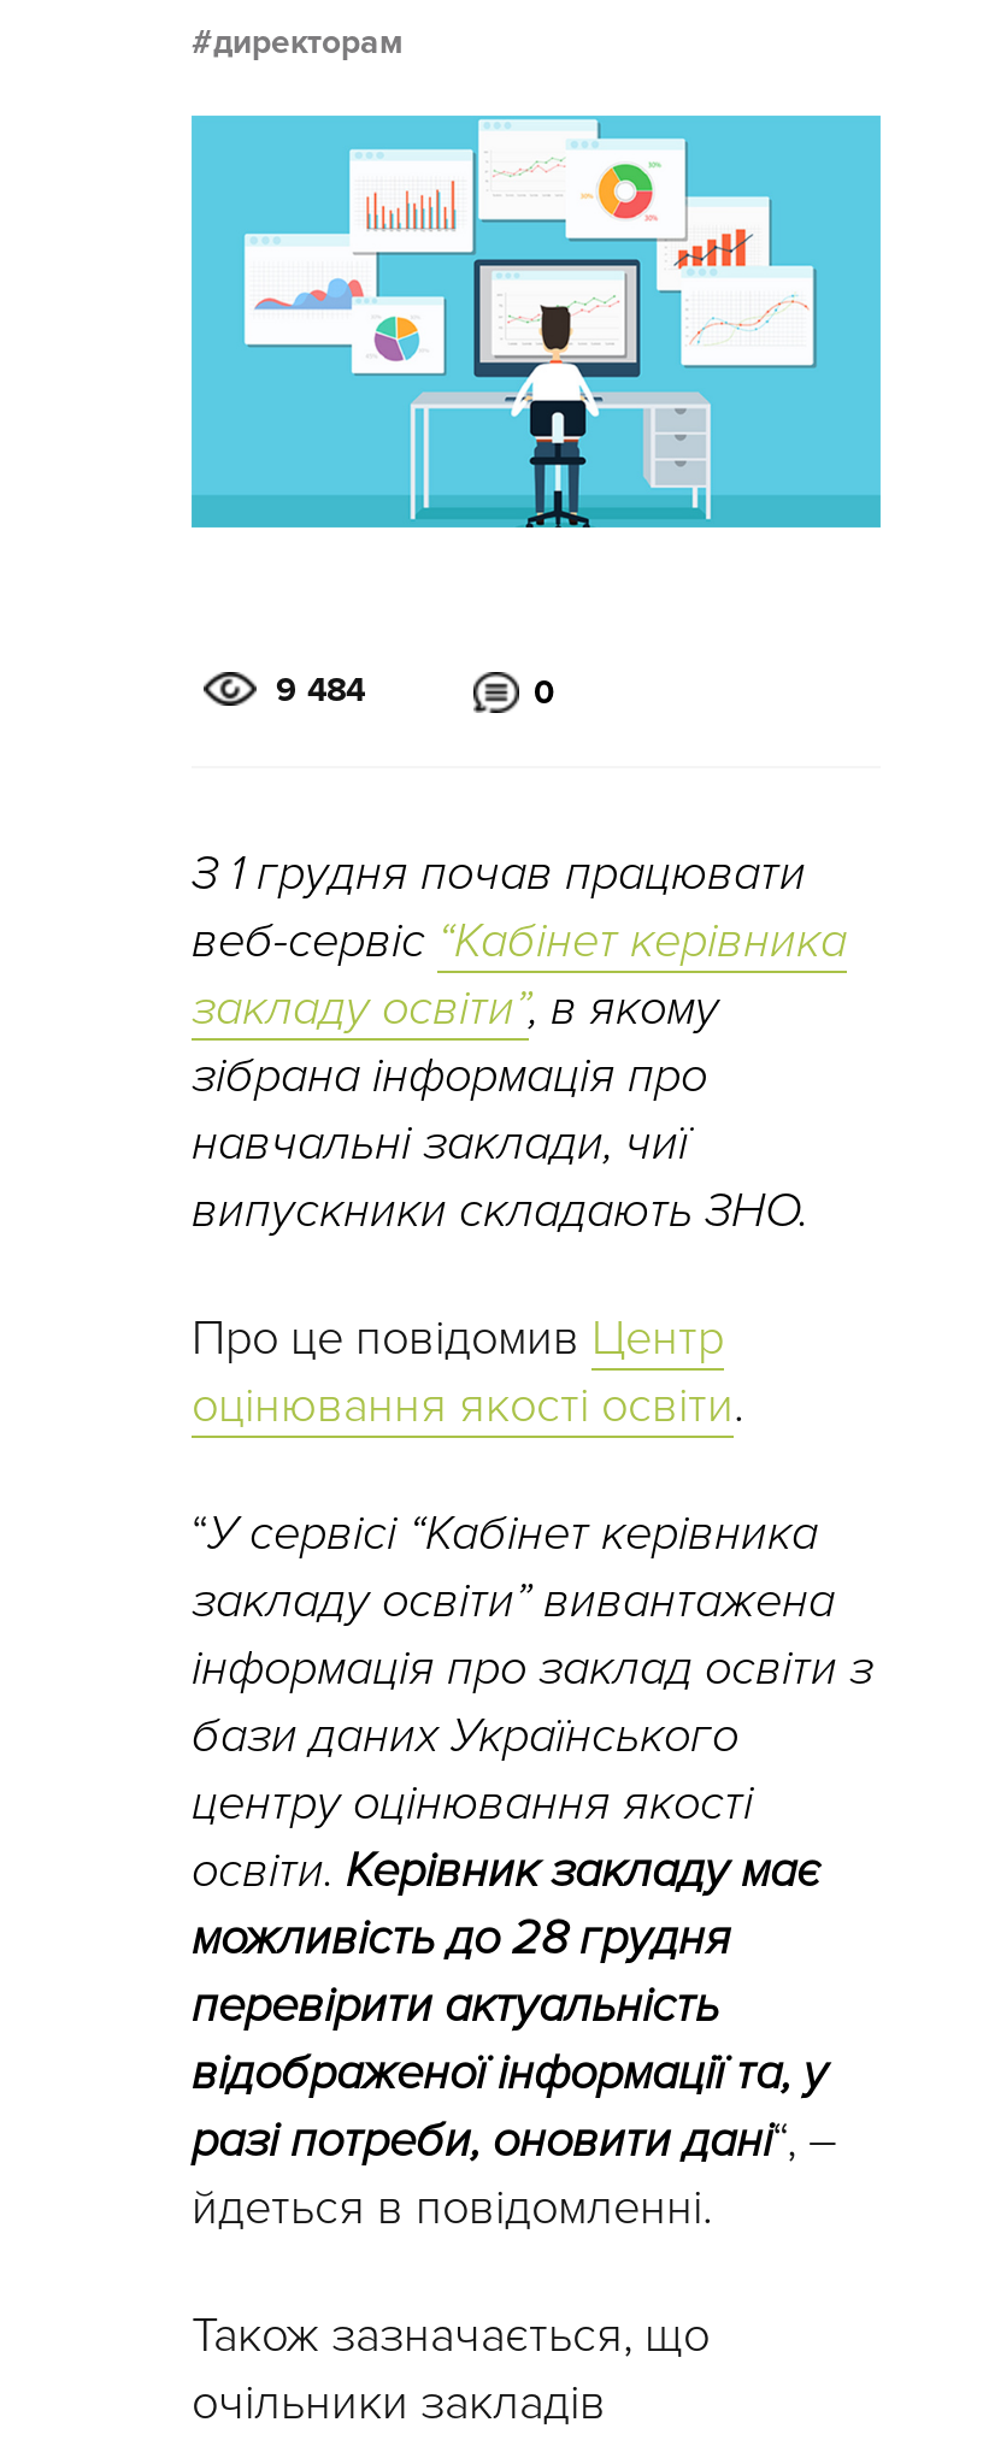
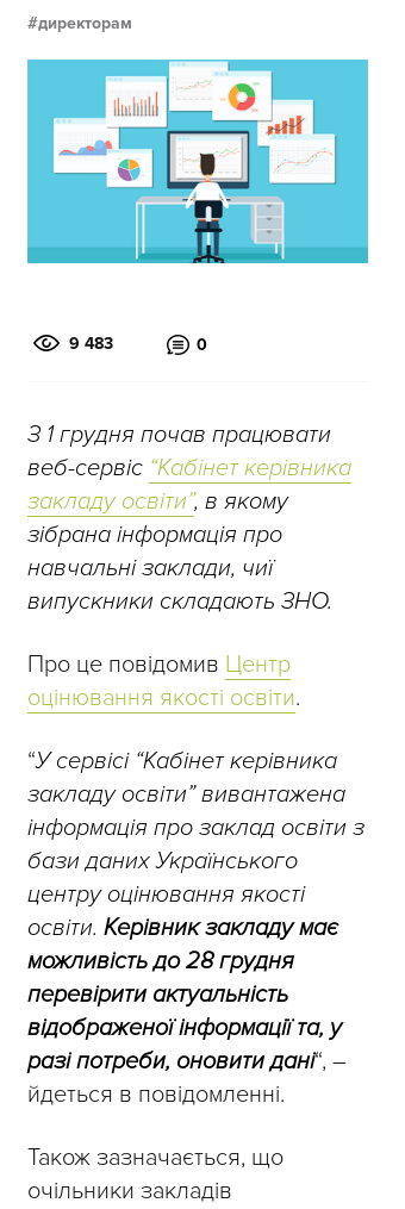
[276,670,365,711] 9 484 -> [69,334,113,354] 9 483

